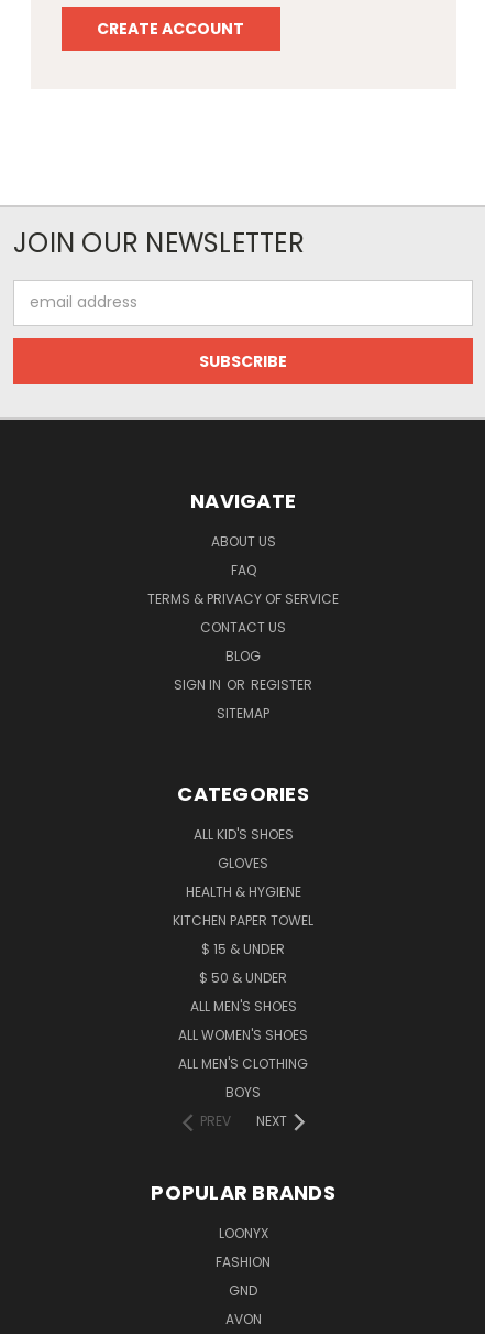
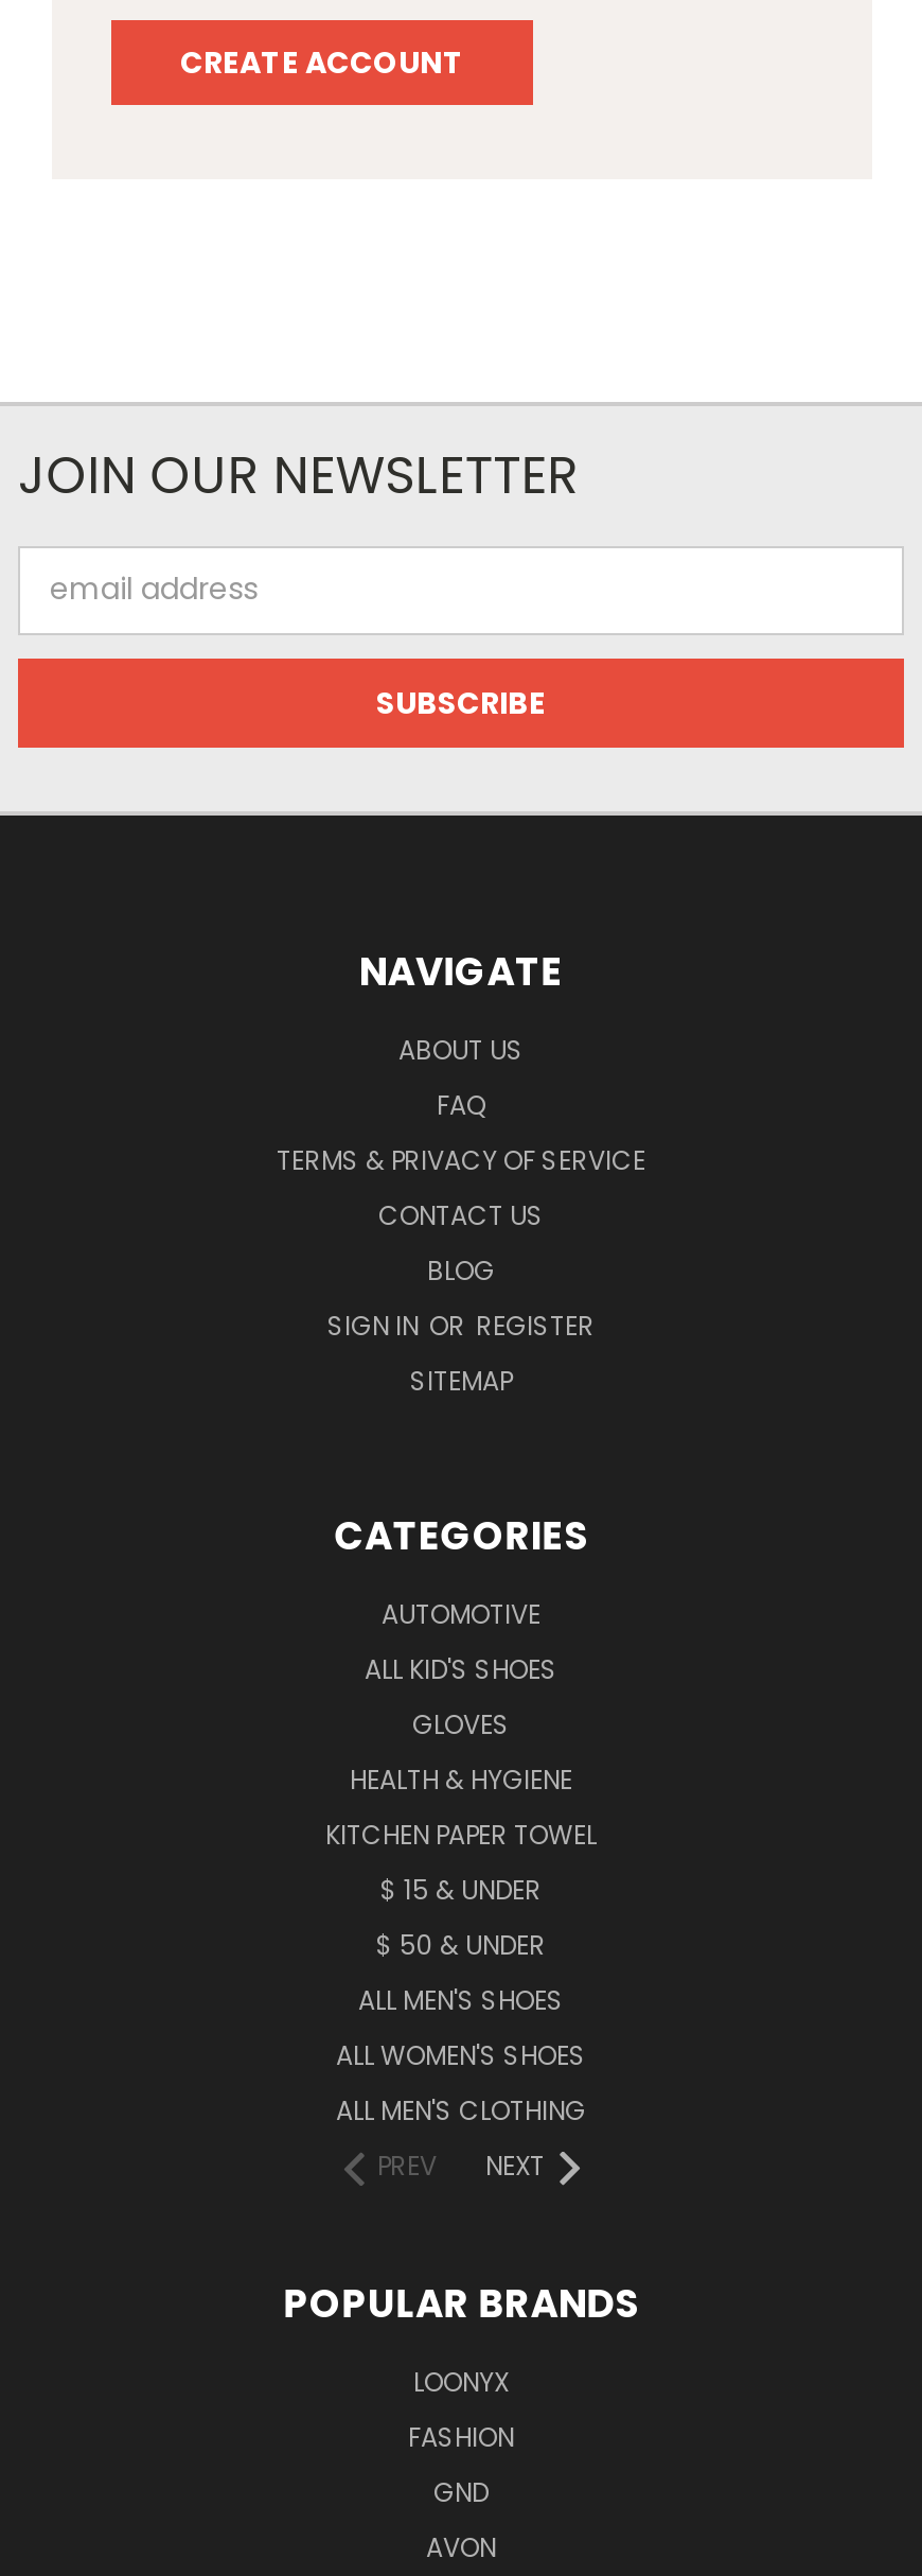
none -> [382,1596,540,1632] AUTOMOTIVE
moved [173,825,313,1073] -> [325,1651,597,2128]: ALL KID'S SHOES | GLOVES | HEALTH & HYGIENE | ... | ALL WOMEN'S SHOES | ALL MEN'S CLOTHING
[225,1083,261,1101] BOYS -> none

